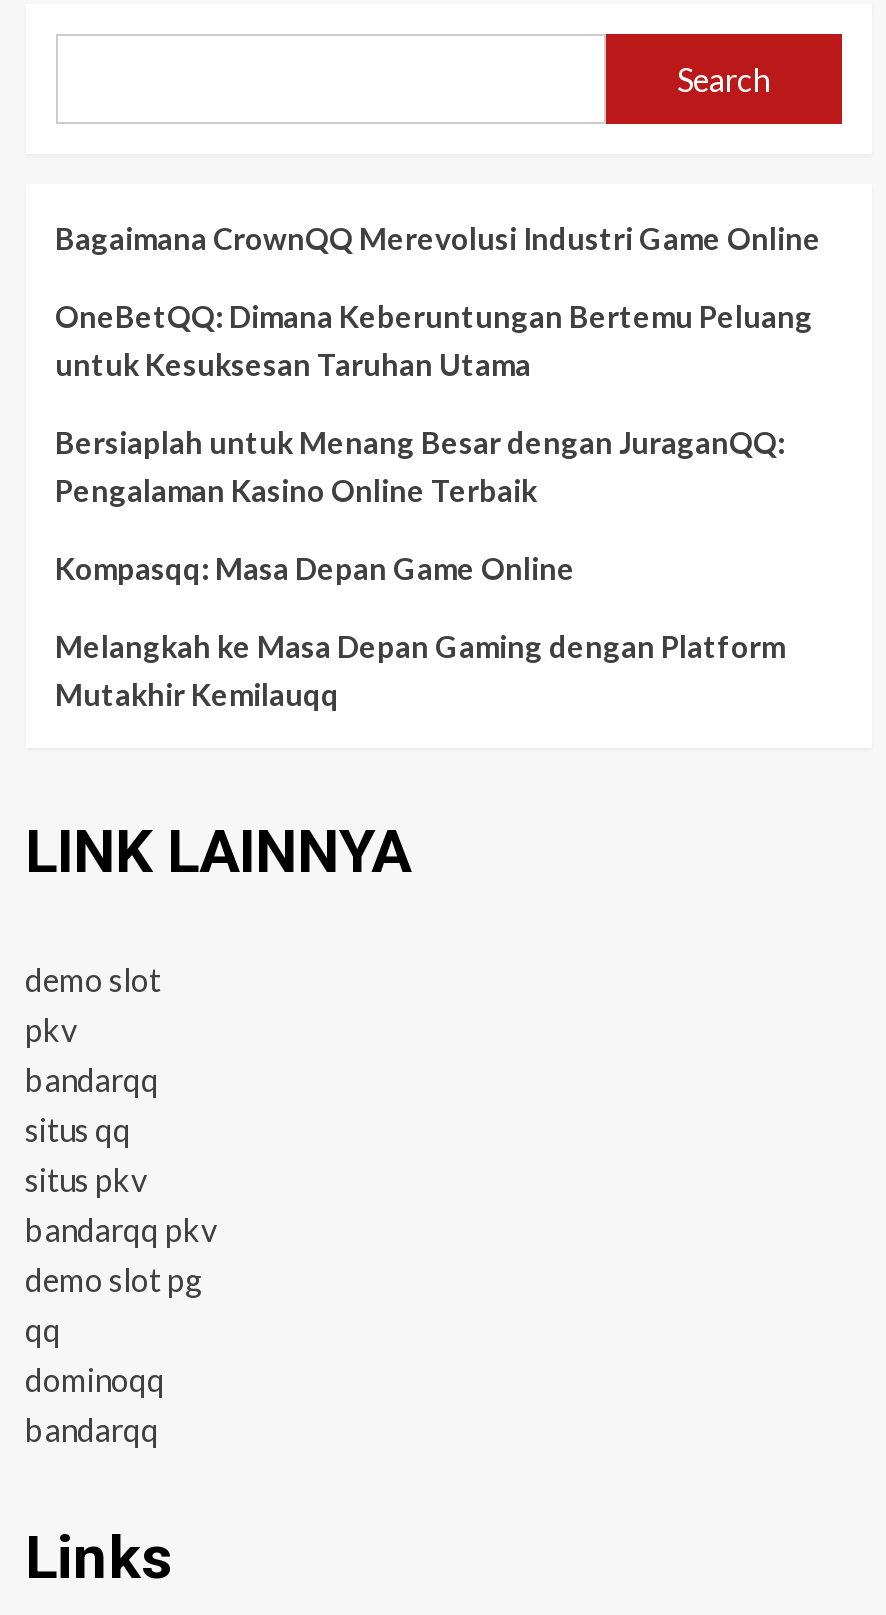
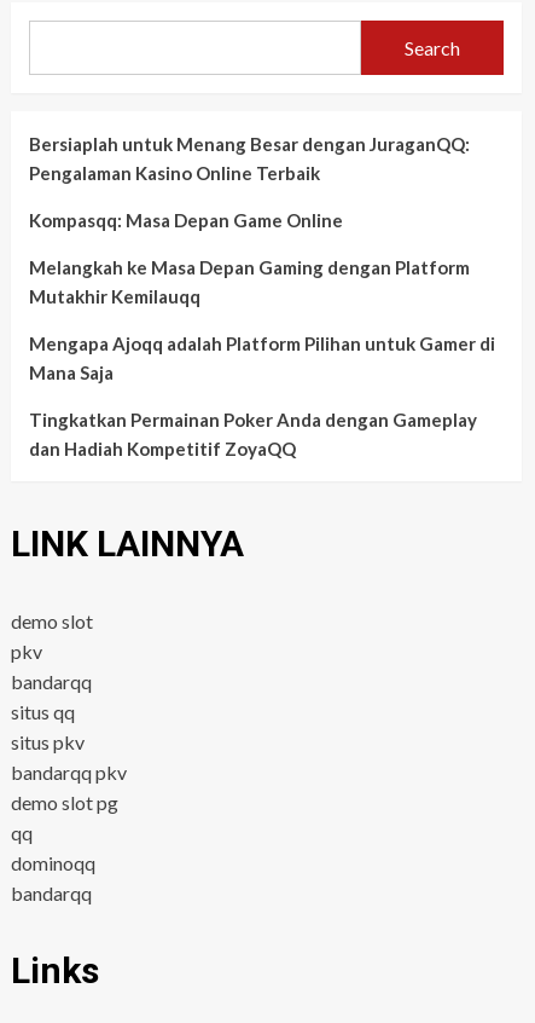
[55,220,821,382] Bagaimana CrownQQ Merevolusi Industri Game Online | OneBetQQ: Dimana Keberuntungan Bertemu Peluang | untuk Kesuksesan Taruhan Utama -> none
moved [55,424,785,712] -> [28,133,469,307]: Bersiaplah untuk Menang Besar dengan JuraganQQ: | Pengalaman Kasino Online Terbaik | Kompasqq: Masa Depan Game Online | Melangkah ke Masa Depan Gaming dengan Platform | Mutakhir Kemilauqq
none -> [28,333,495,460] Mengapa Ajoqq adalah Platform Pilihan untuk Gamer di | Mana Saja | Tingkatkan Permainan Poker Anda dengan Gameplay | dan Hadiah Kompetitif ZoyaQQ

